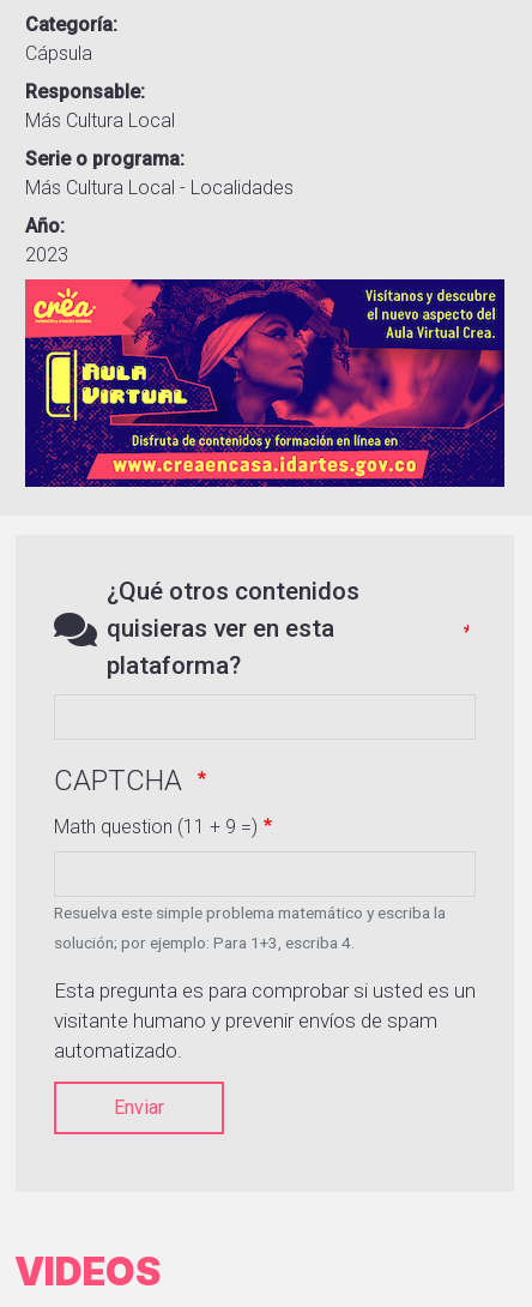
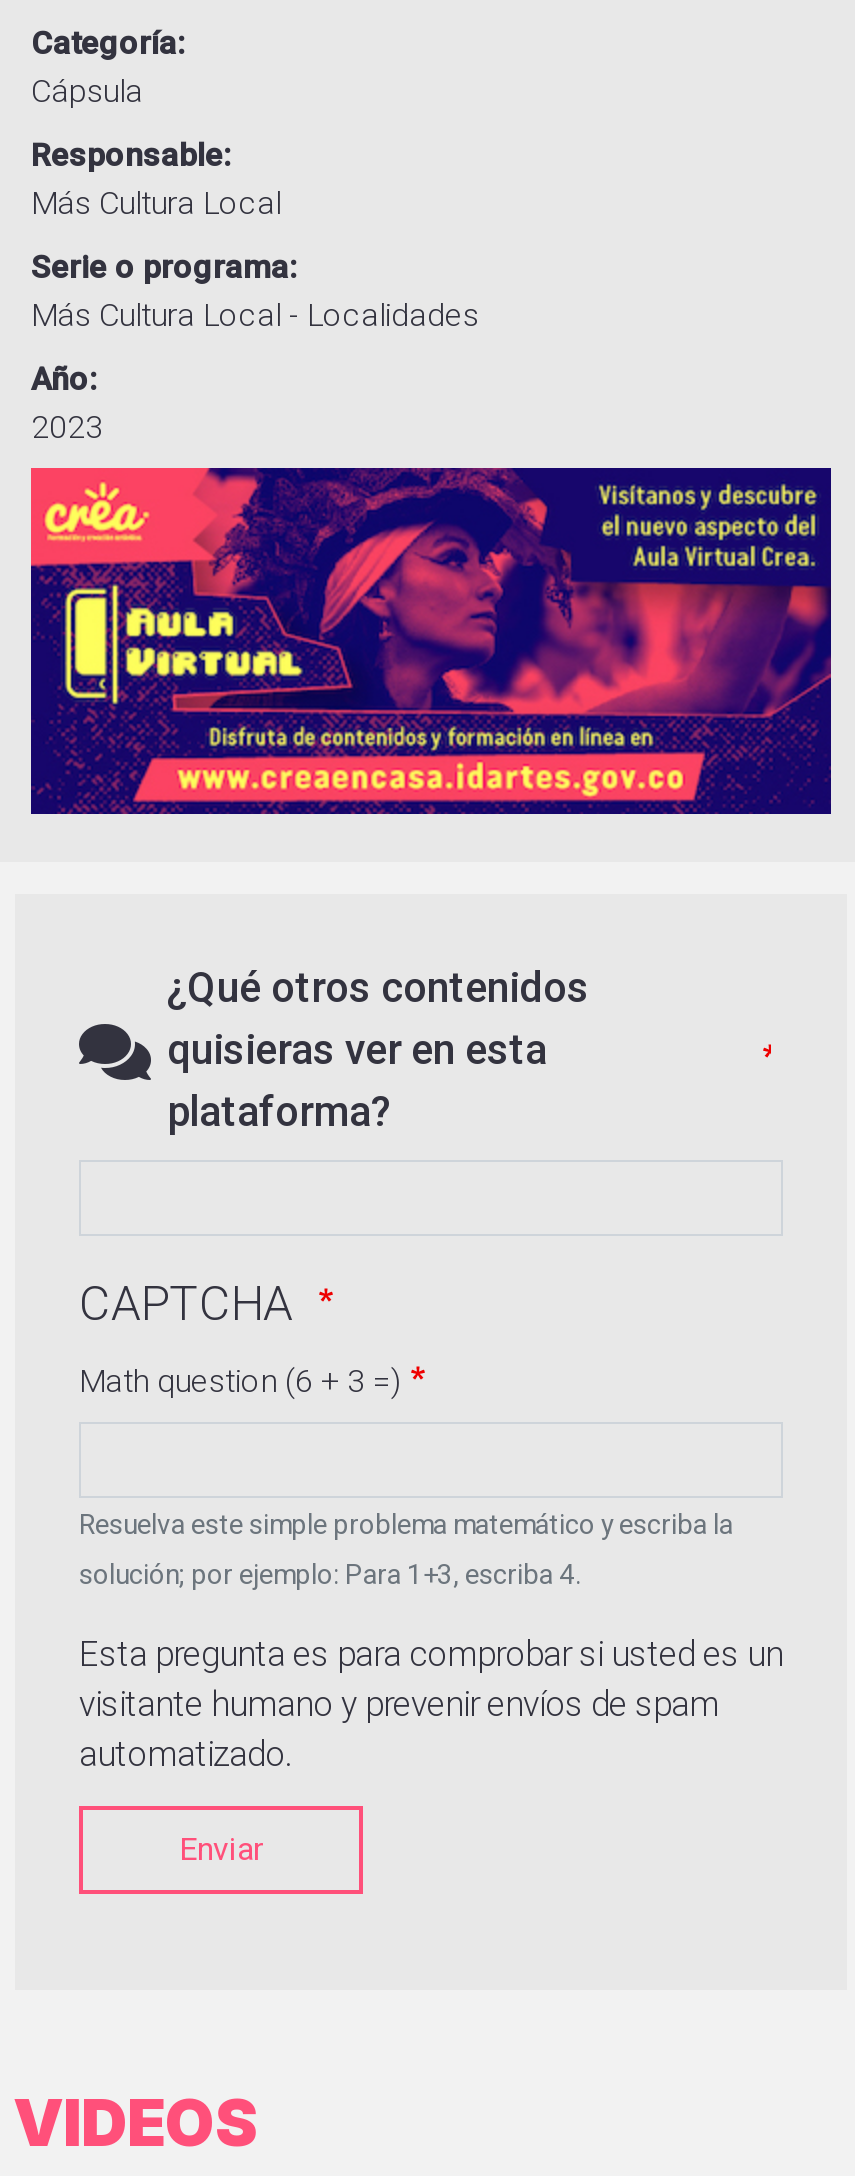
[54,816,258,838] Math question (11 + 9 =) -> [79,1362,401,1400] Math question (6 + 3 =)

